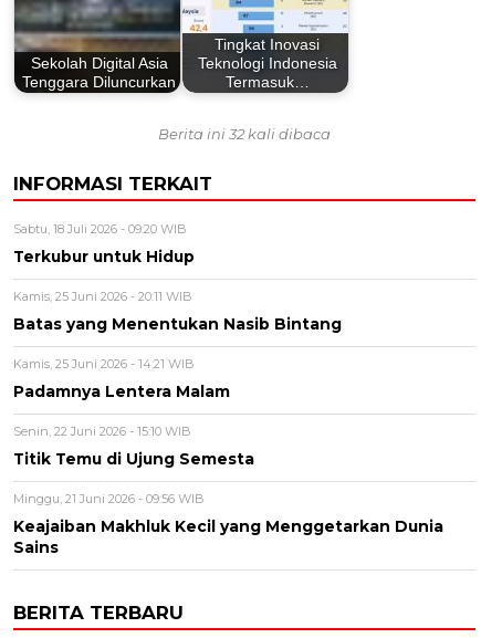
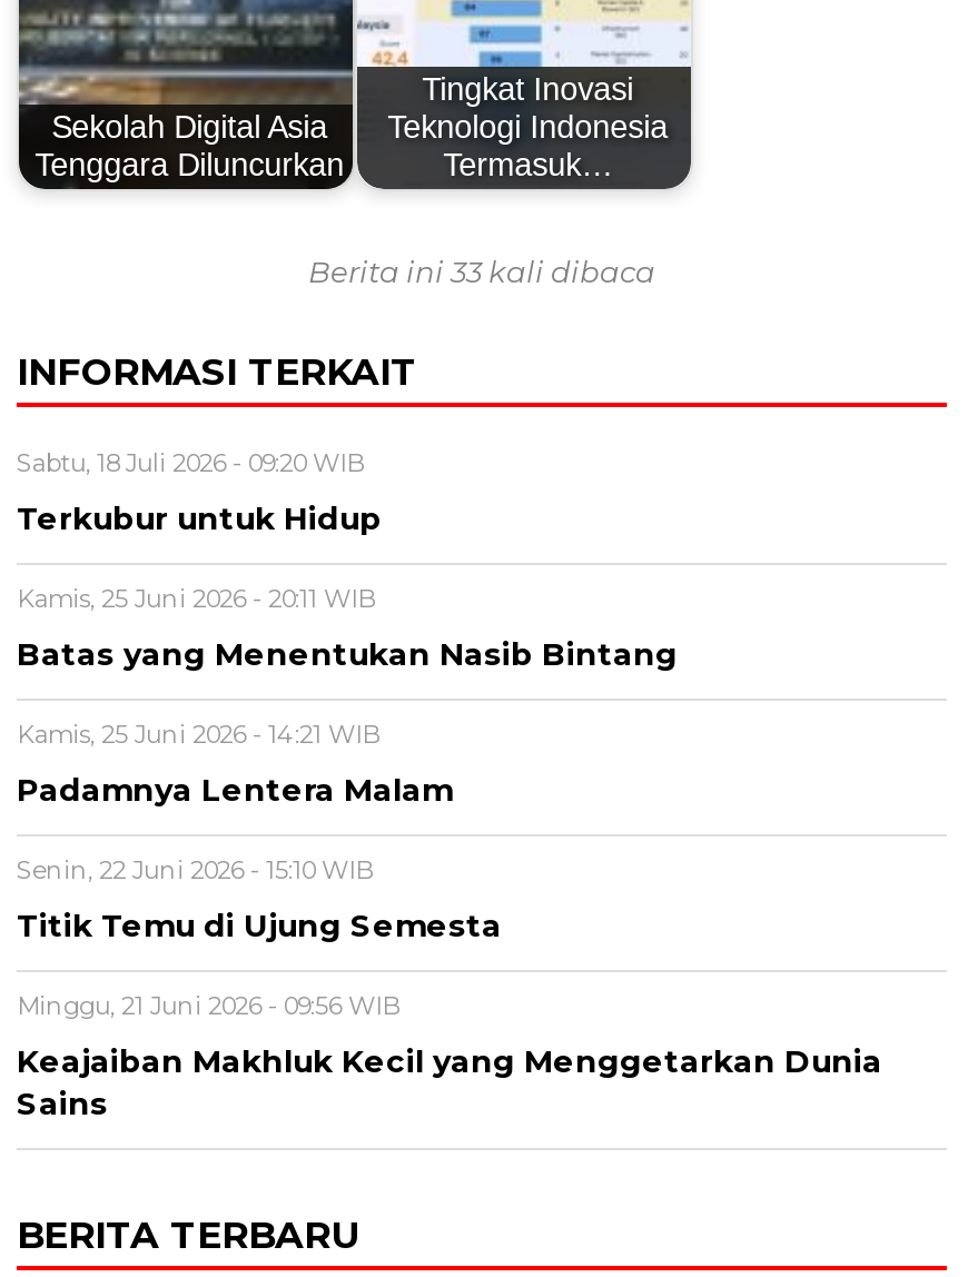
[158,125,331,143] Berita ini 32 kali dibaca -> [308,252,655,288] Berita ini 33 kali dibaca

